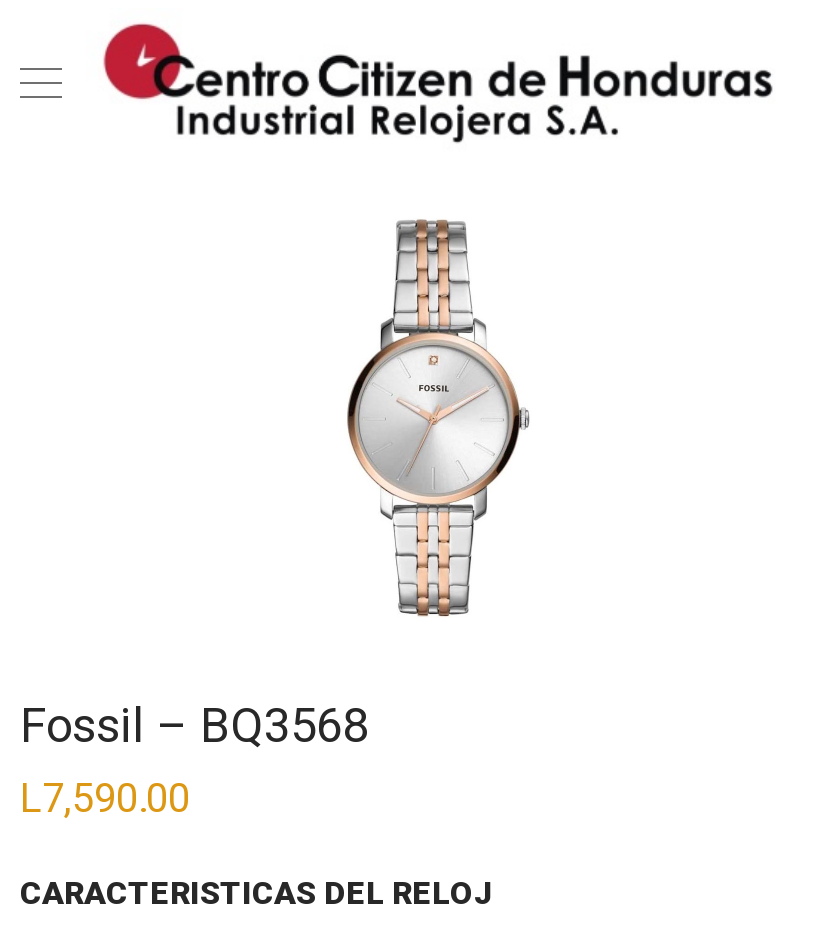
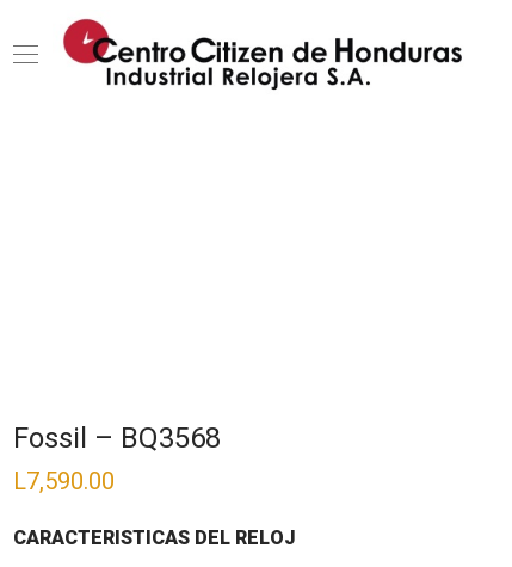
[346,218,532,618] [image] -> none

